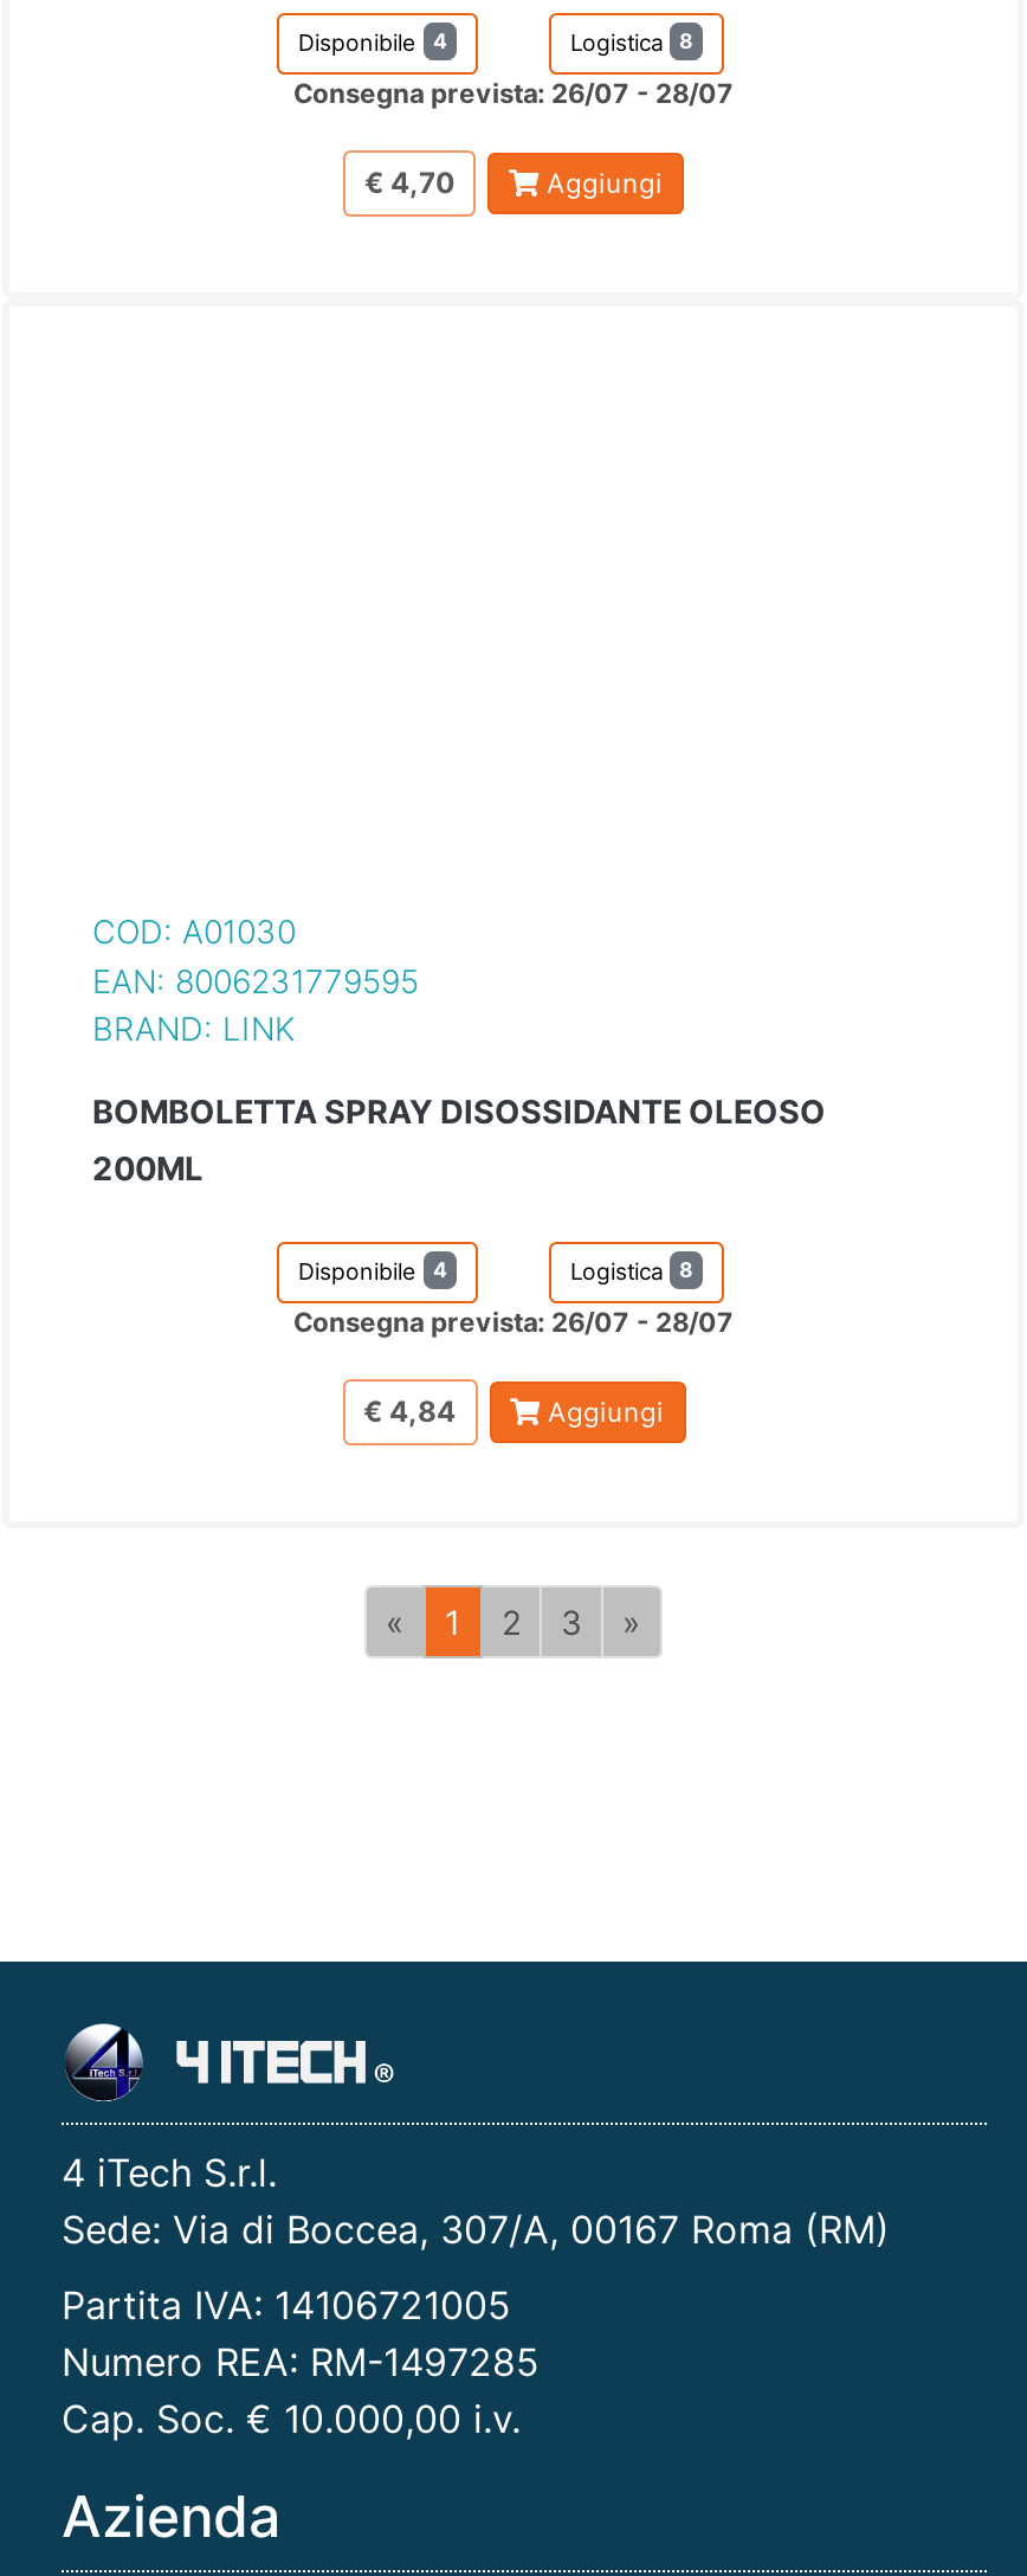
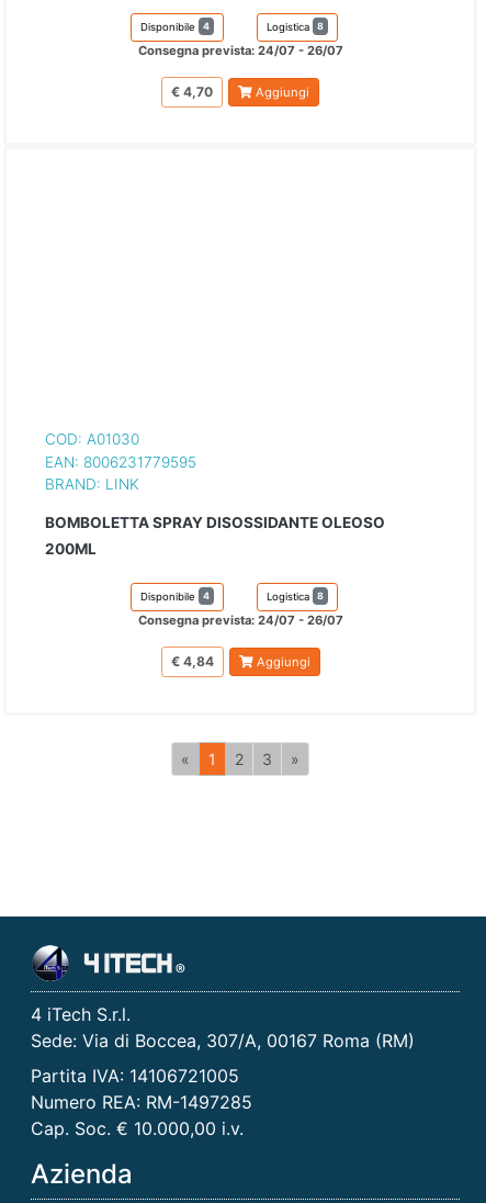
[293,77,734,110] Consegna prevista: 26/07 - 28/07 -> [138,43,343,58] Consegna prevista: 24/07 - 26/07
[293,1305,734,1338] Consegna prevista: 26/07 - 28/07 -> [138,612,343,628] Consegna prevista: 24/07 - 26/07

